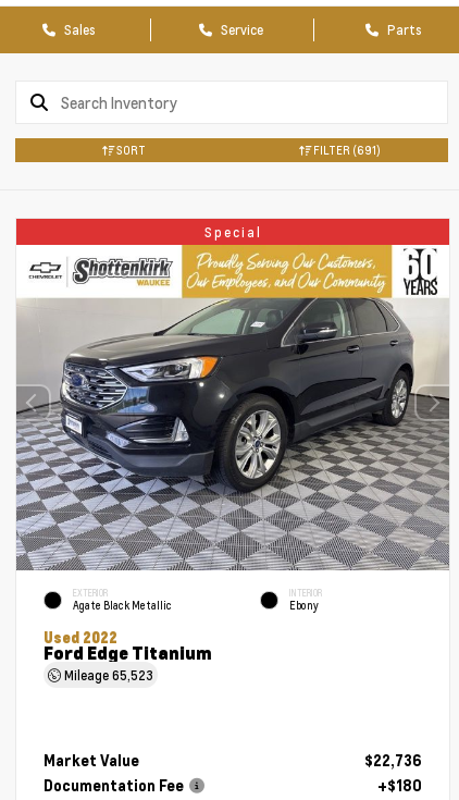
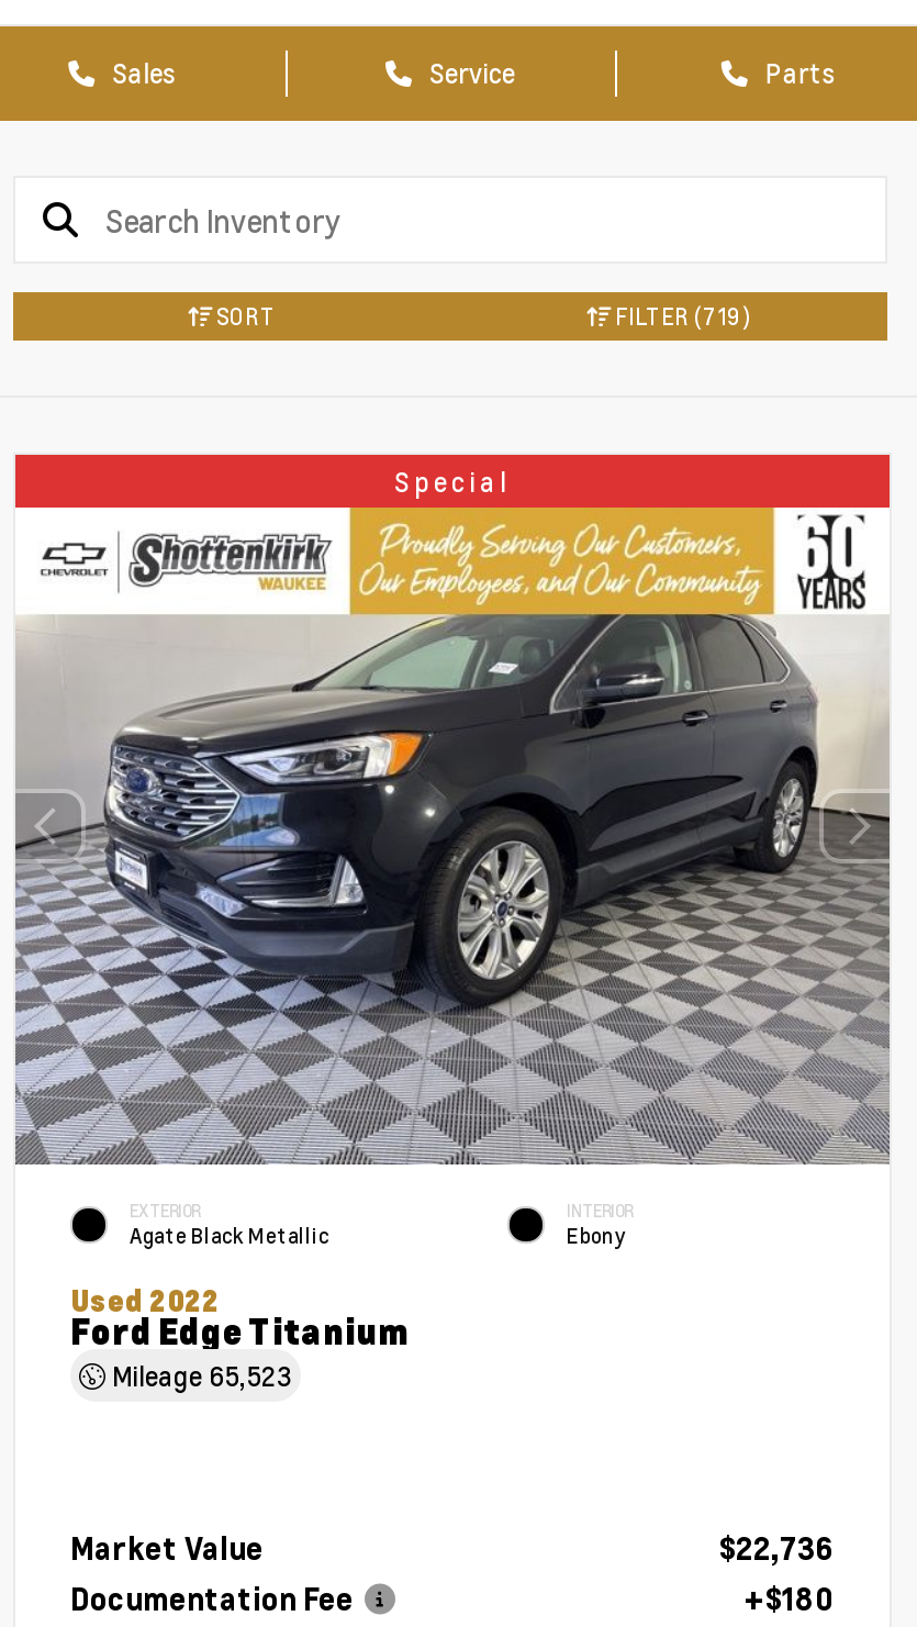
[311,142,381,158] FILTER (691) -> [611,301,751,331] FILTER (719)

